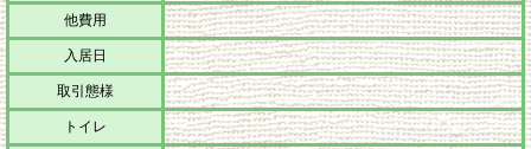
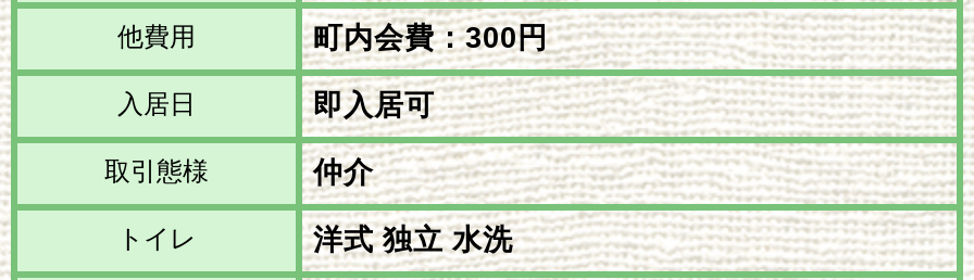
none -> [313,22,548,54] 町内会費：300円
none -> [313,89,435,122] 即入居可
none -> [313,156,374,189] 仲介
none -> [313,224,513,256] 洋式 独立 水洗

